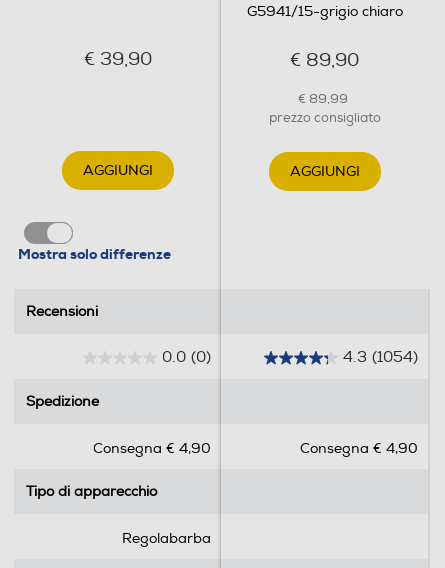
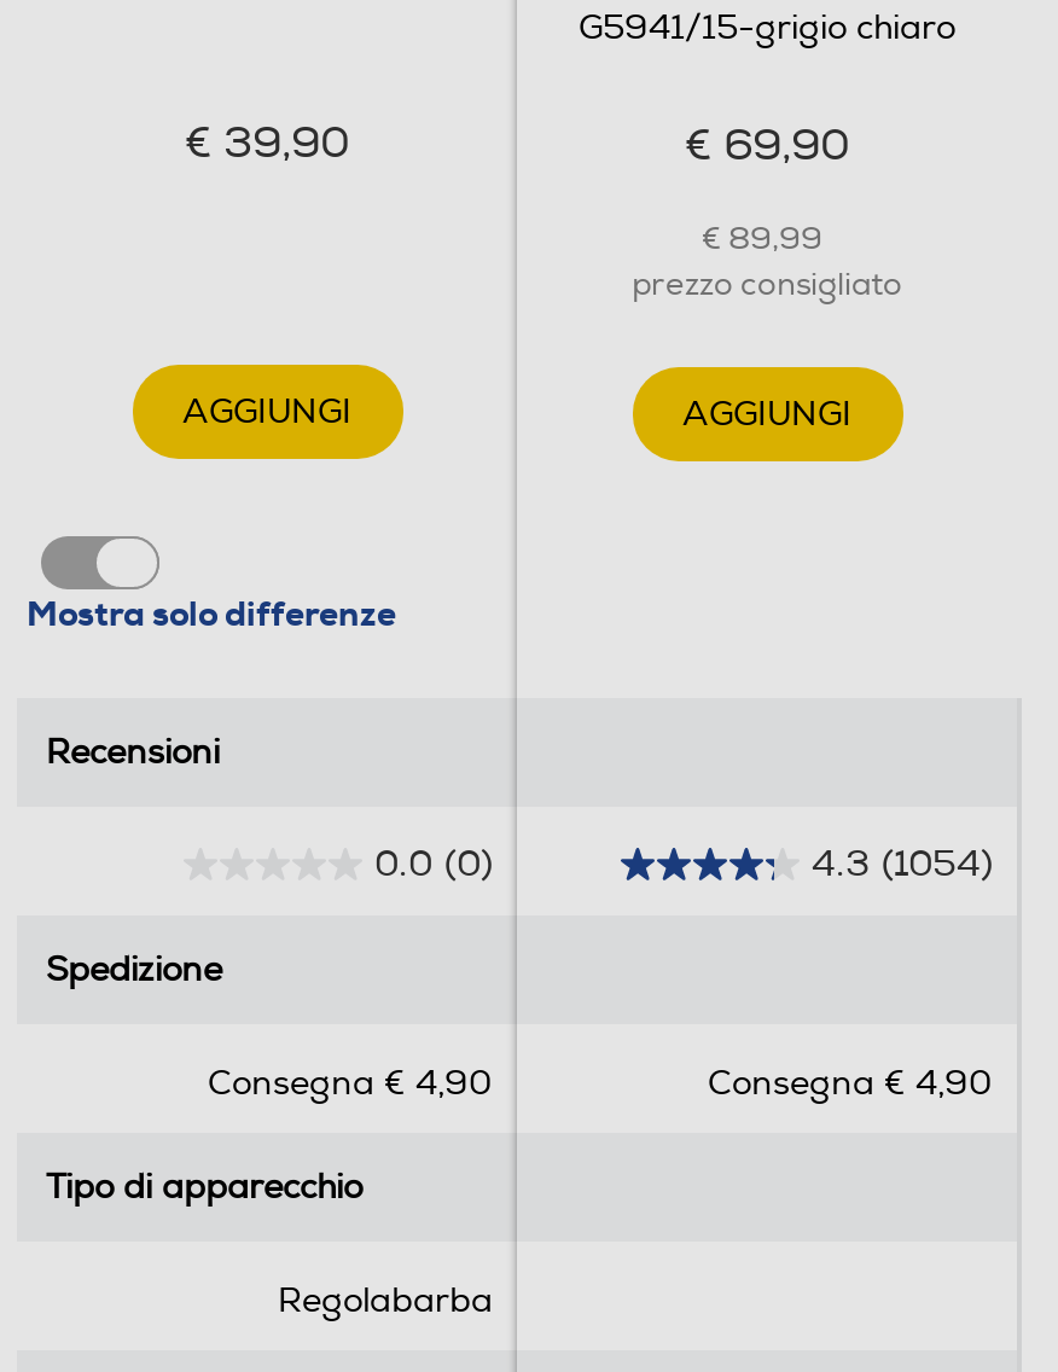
[290,49,359,72] € 89,90 -> [685,118,849,173] € 69,90

